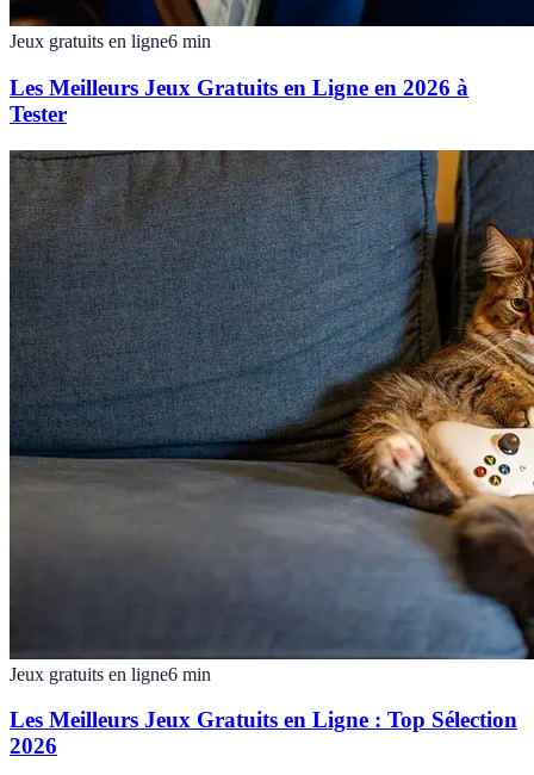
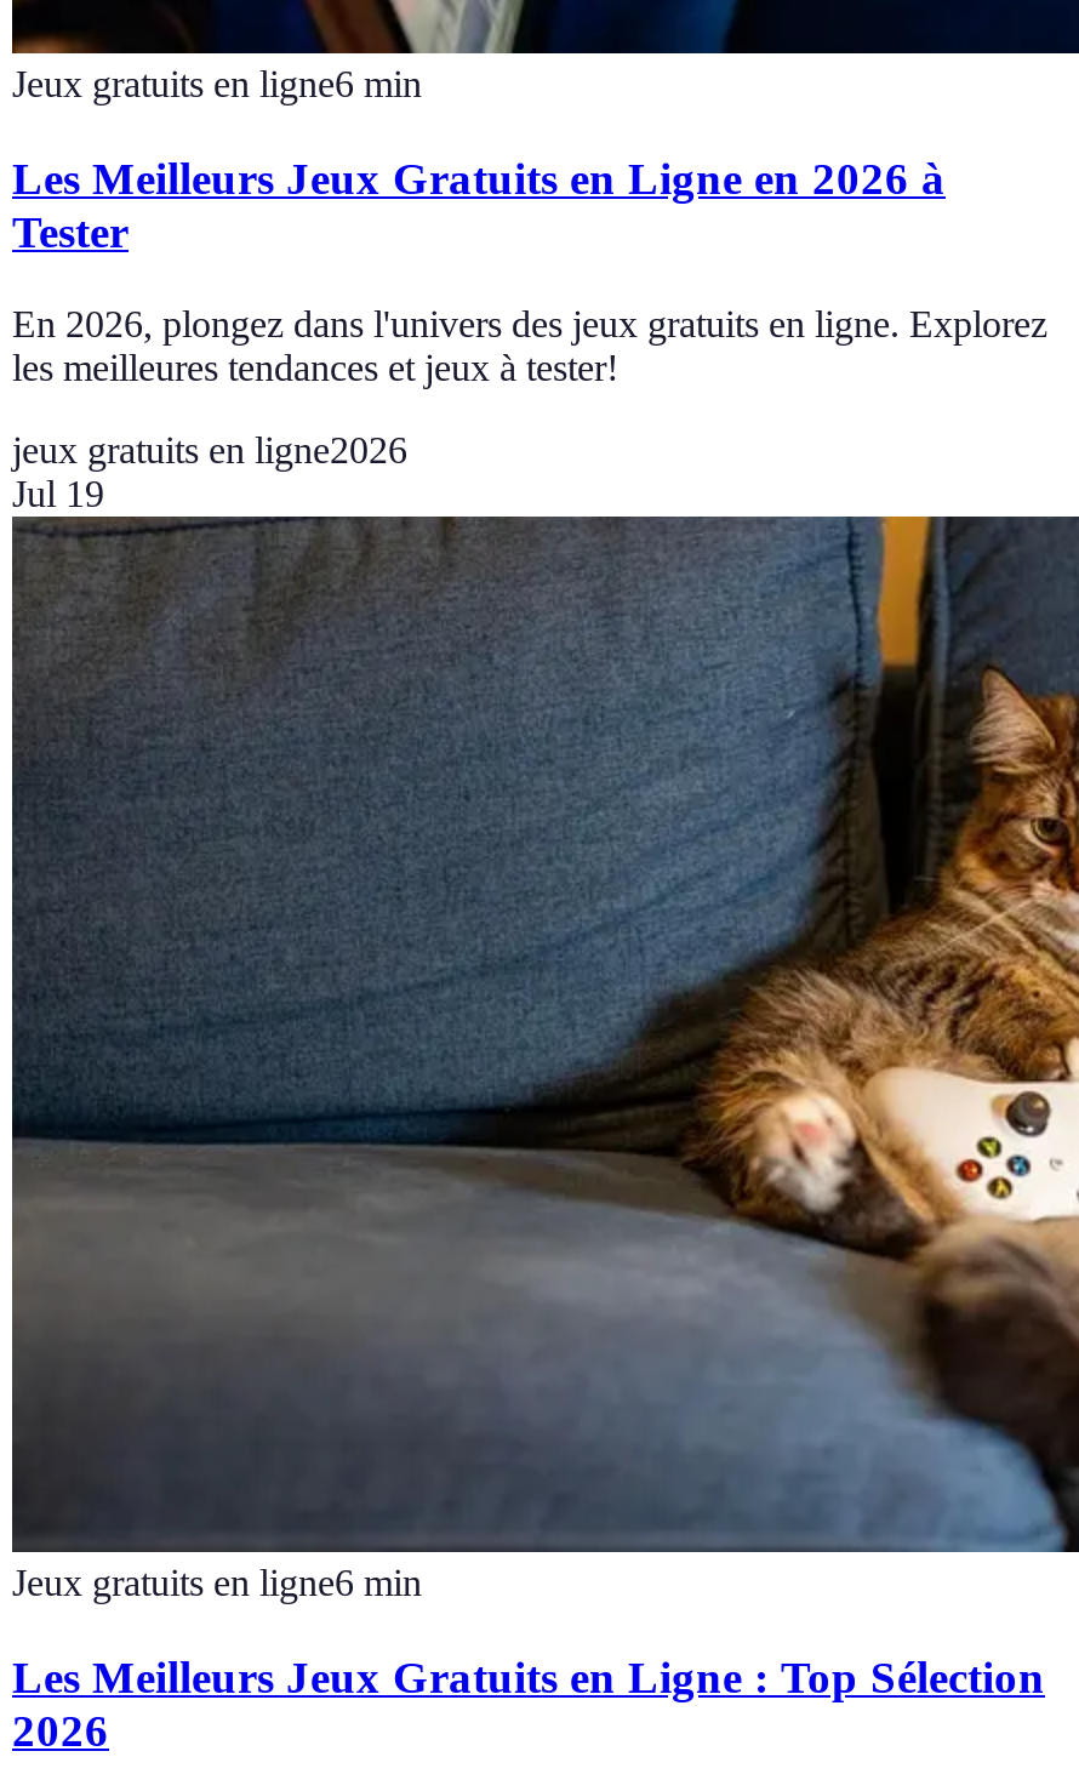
none -> [12,304,1047,515] En 2026, plongez dans l'univers des jeux gratuits en ligne. Explorez | les meilleures tendances et jeux à tester! | jeux gratuits en ligne2026 | Jul 19

